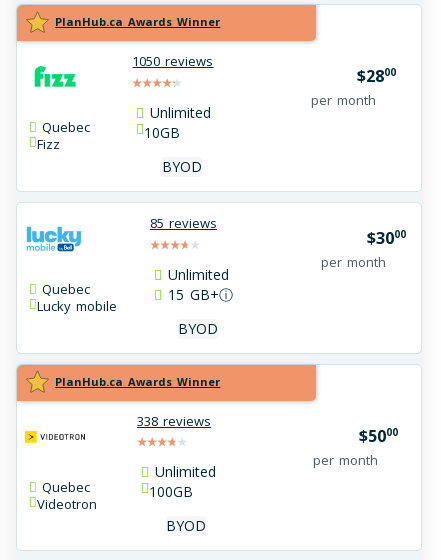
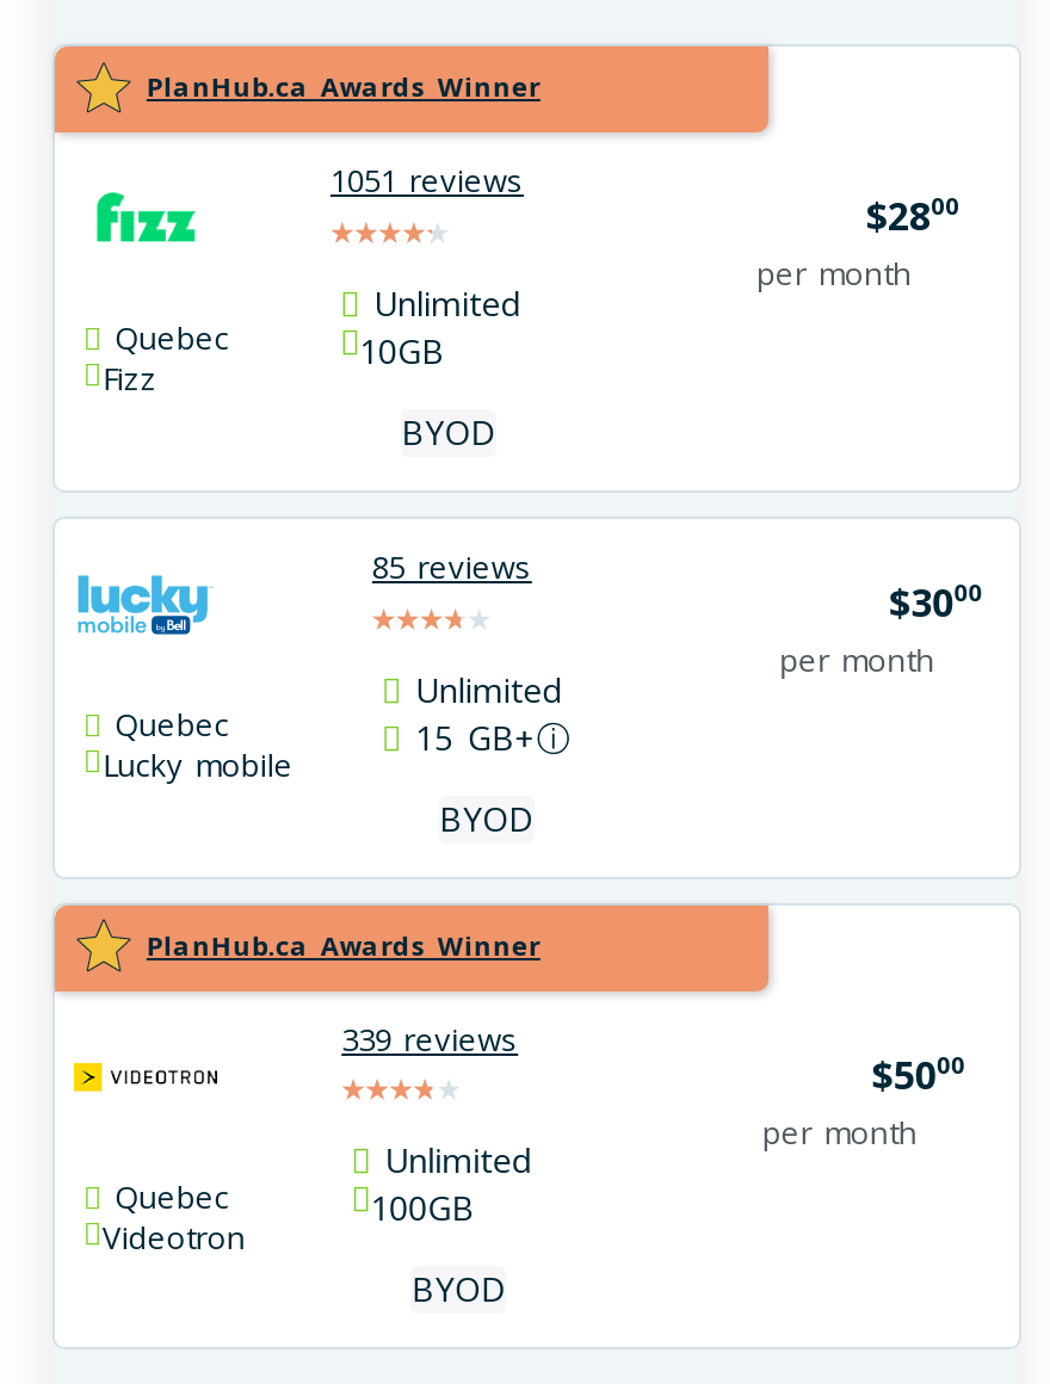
[132,52,213,70] 1050 reviews -> [331,159,524,202] 1051 reviews
[137,411,211,429] 338 reviews -> [341,1017,518,1059] 339 reviews

